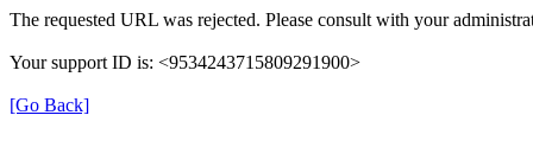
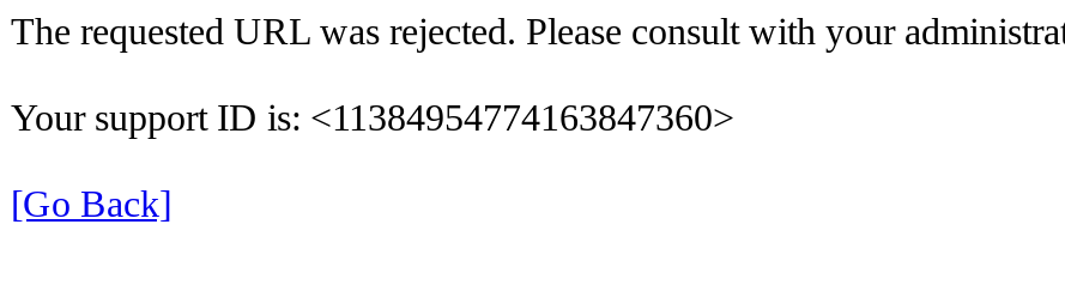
[10,52,360,72] Your support ID is: <9534243715809291900> -> [11,97,734,138] Your support ID is: <11384954774163847360>

